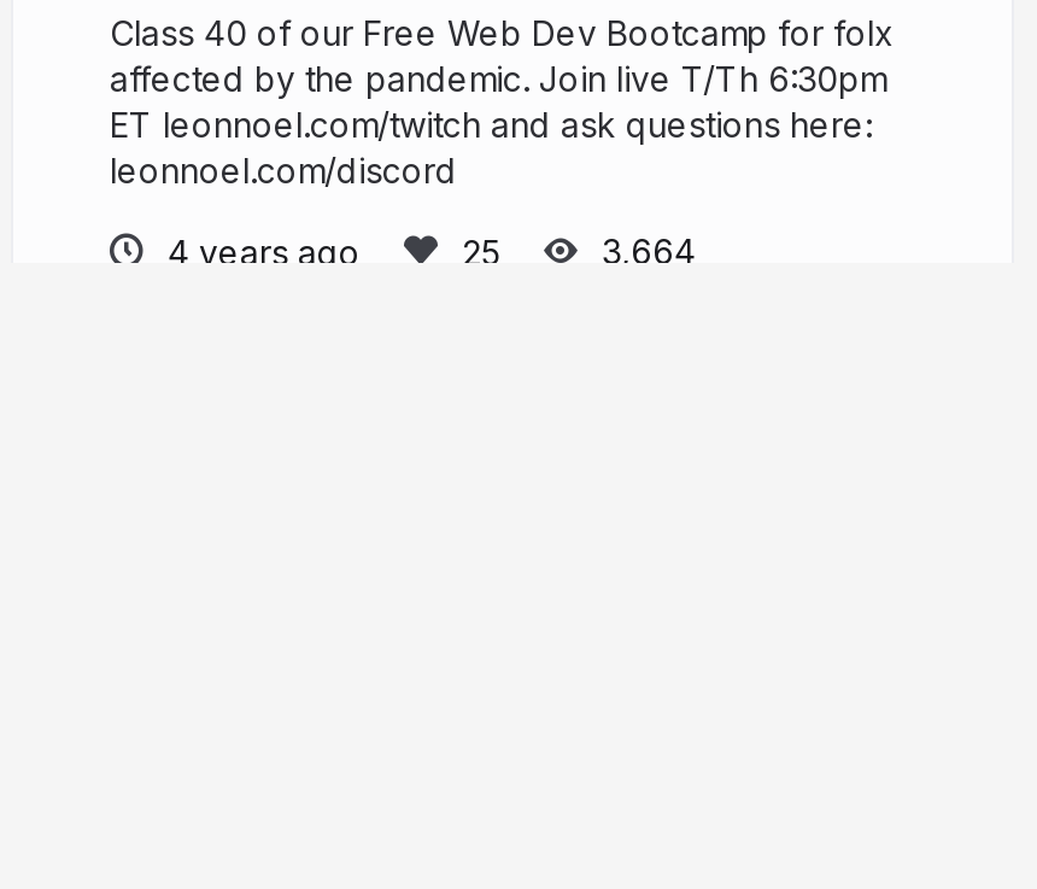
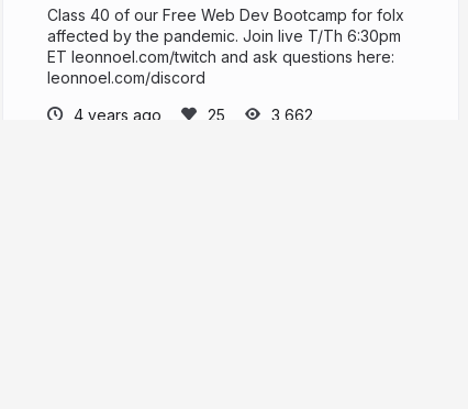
[602,231,696,272] 3,664 -> [271,105,313,124] 3,662

